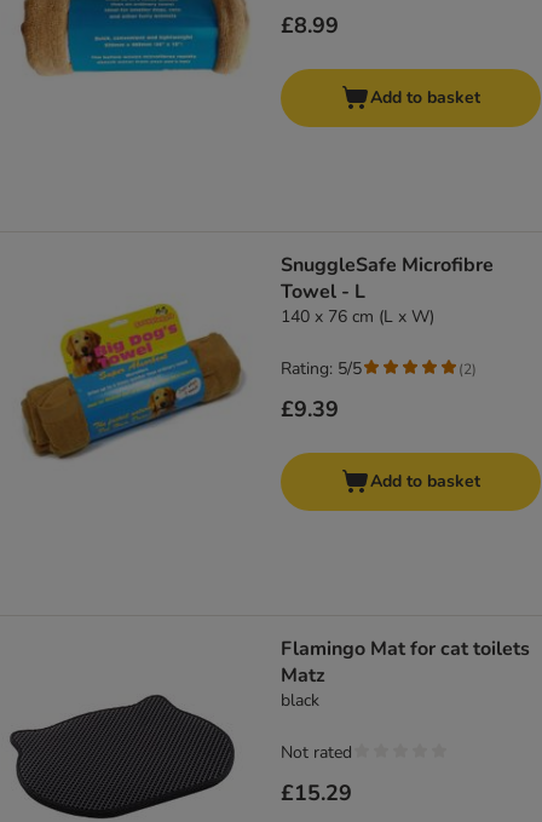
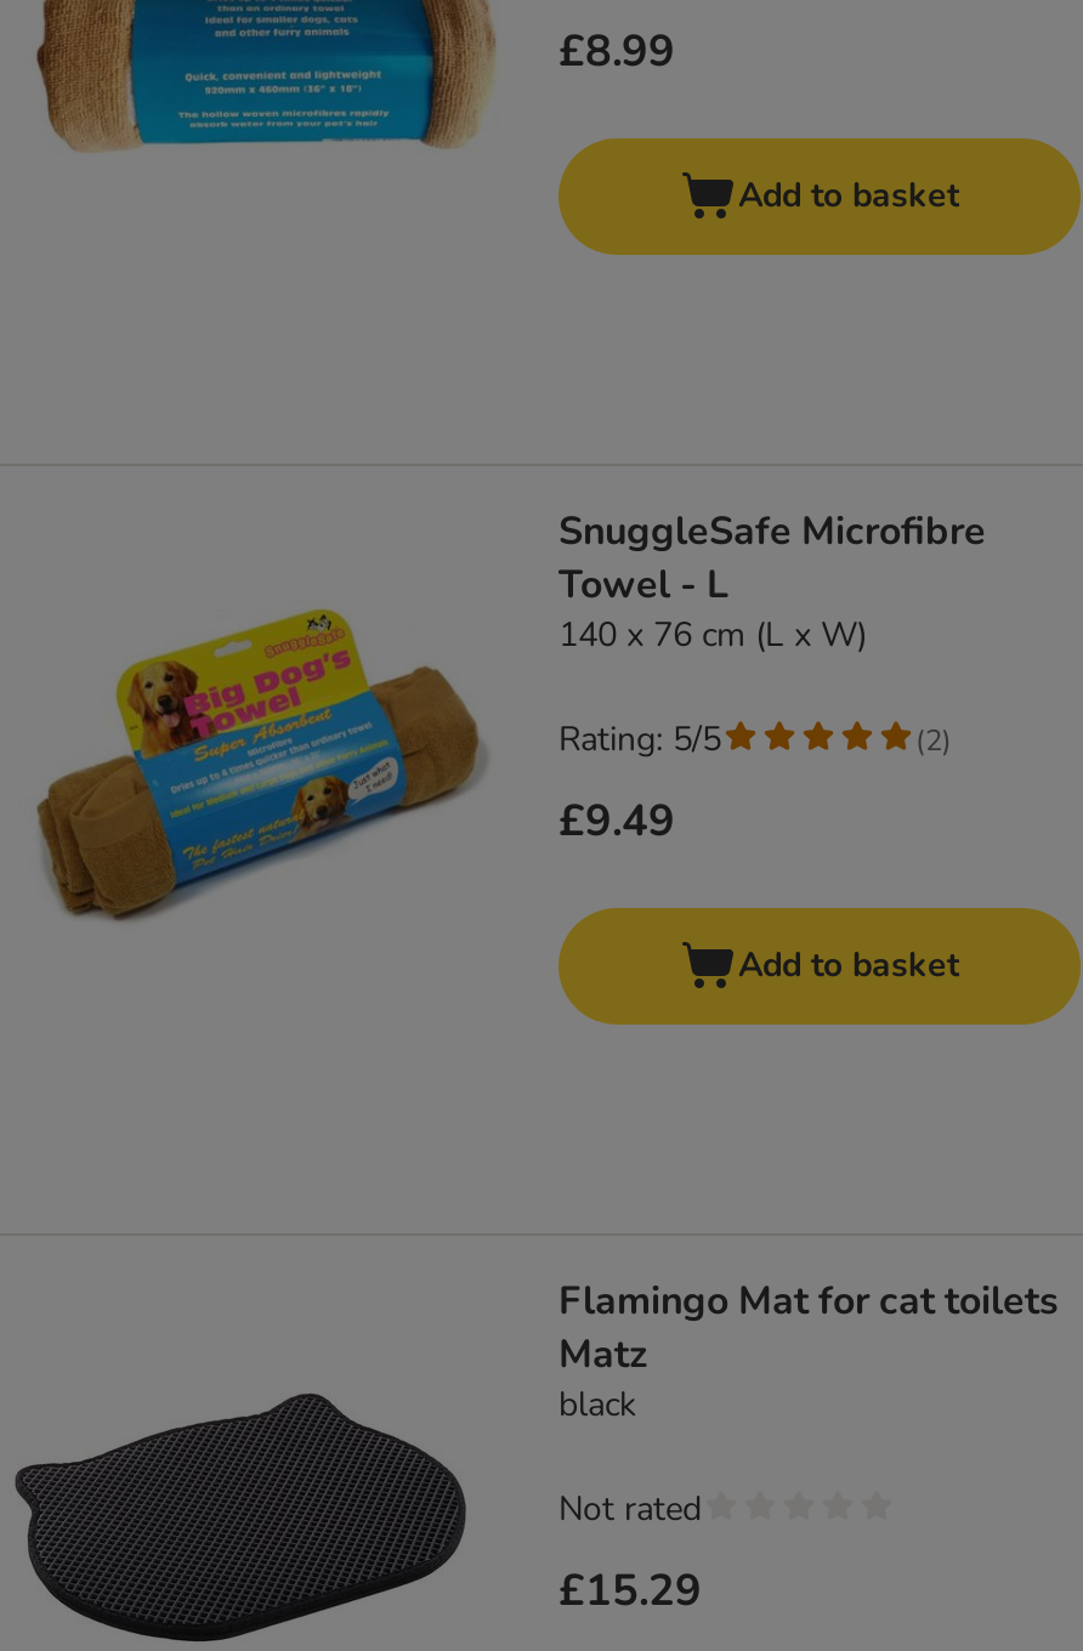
[281,395,339,424] £9.39 -> [558,792,675,850] £9.49

